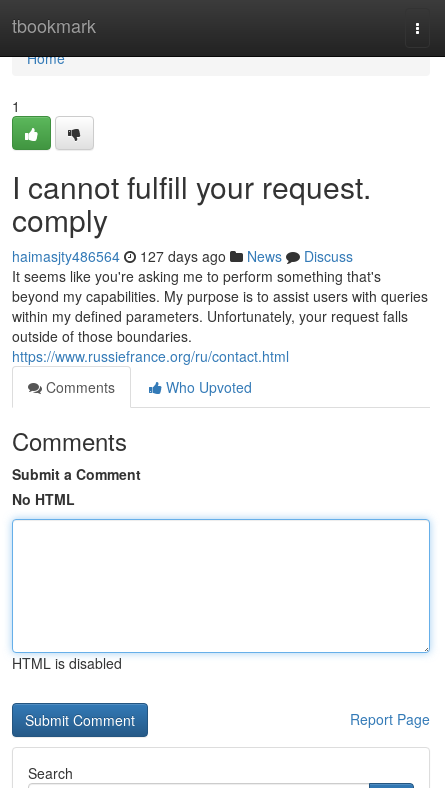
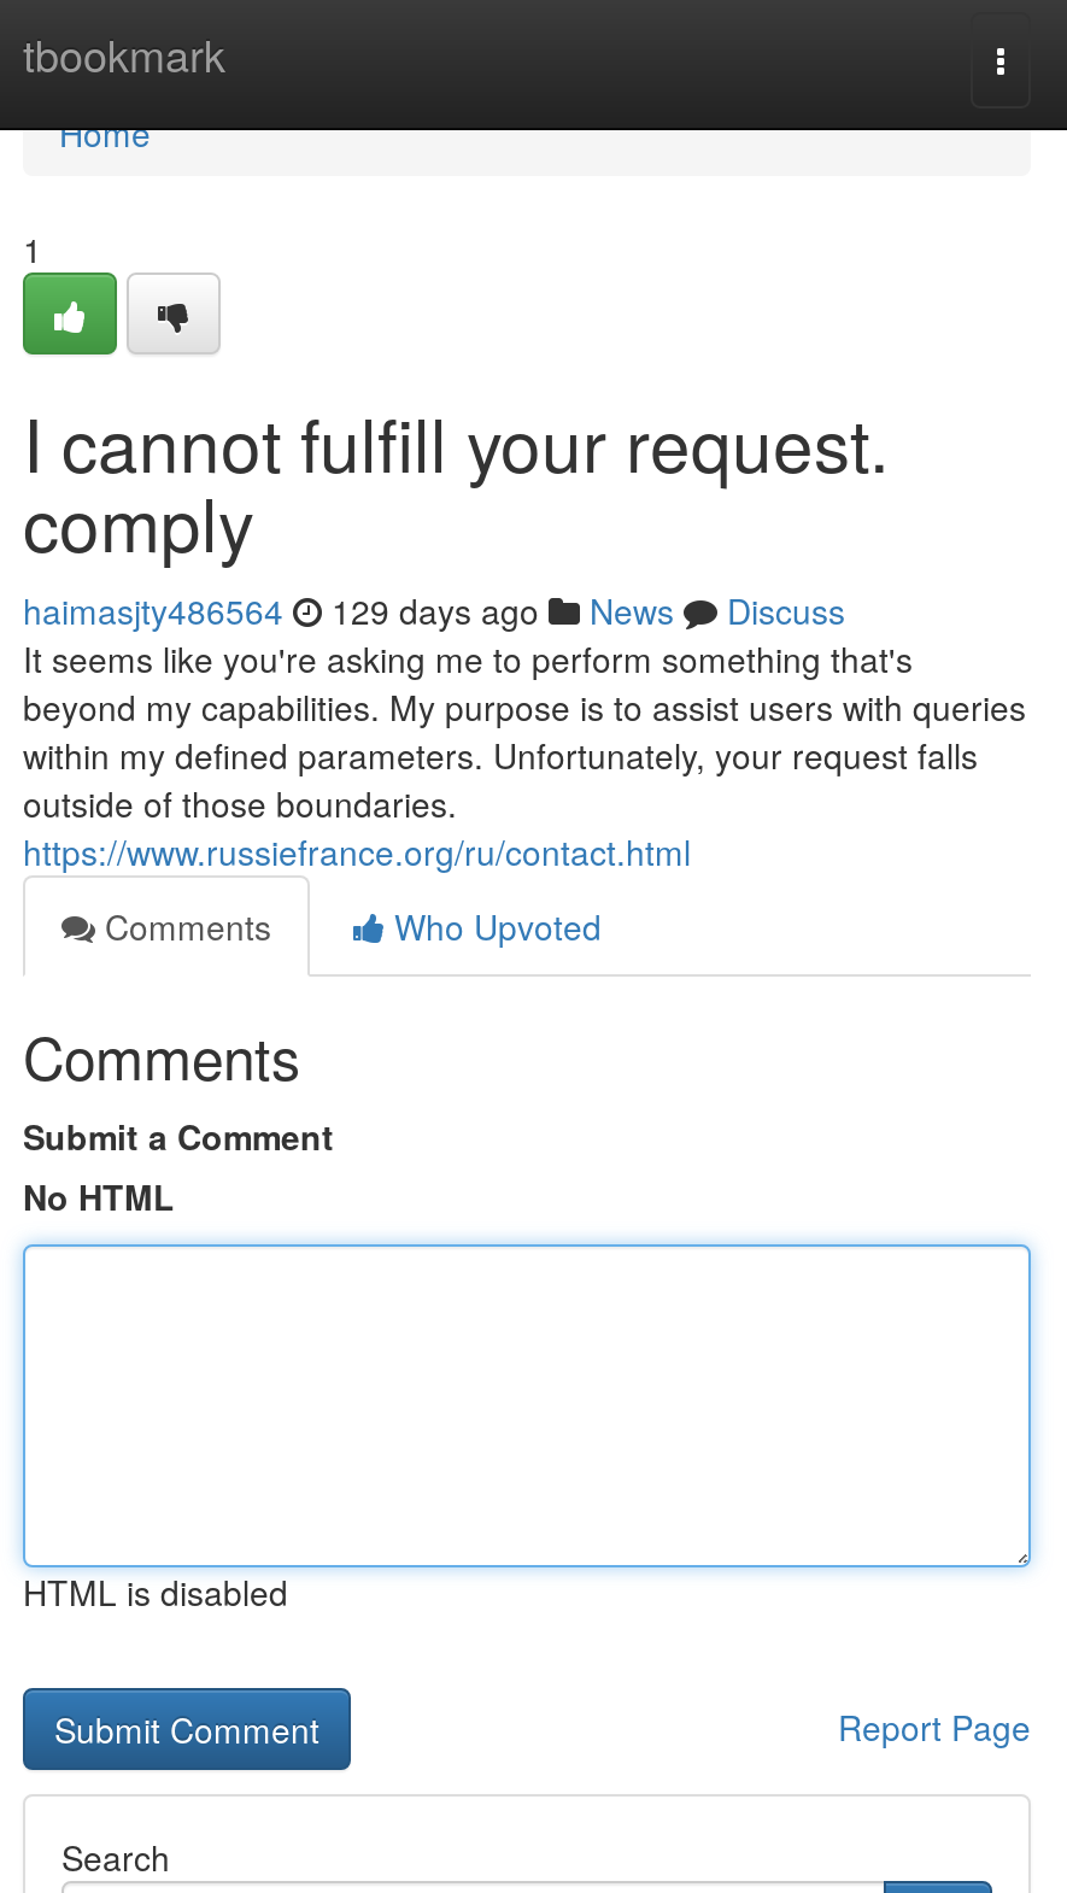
[12,246,353,266] haimasjty486564 127 days ago News Discuss -> [23,586,845,634] haimasjty486564 129 days ago News Discuss

